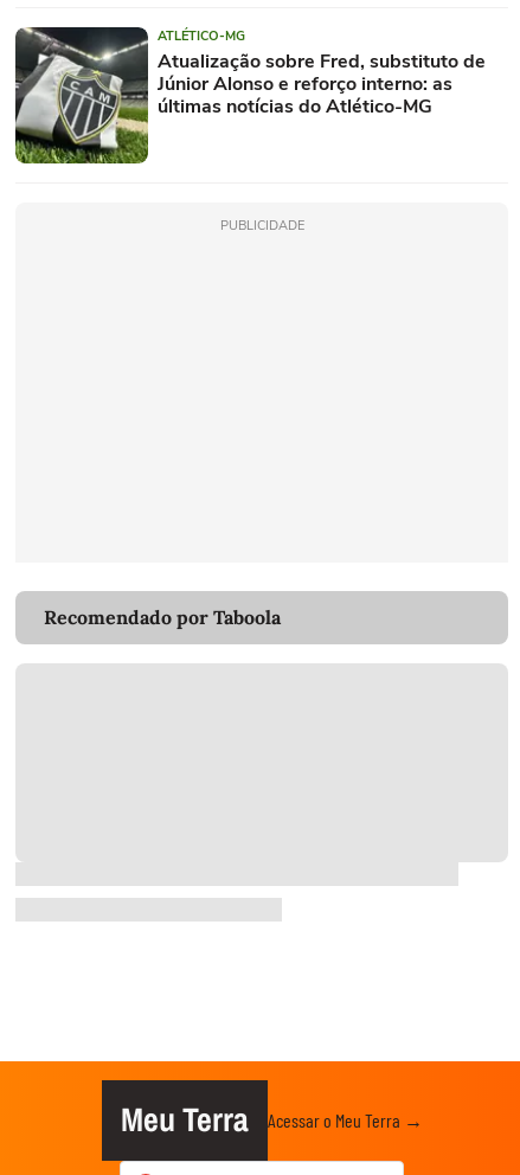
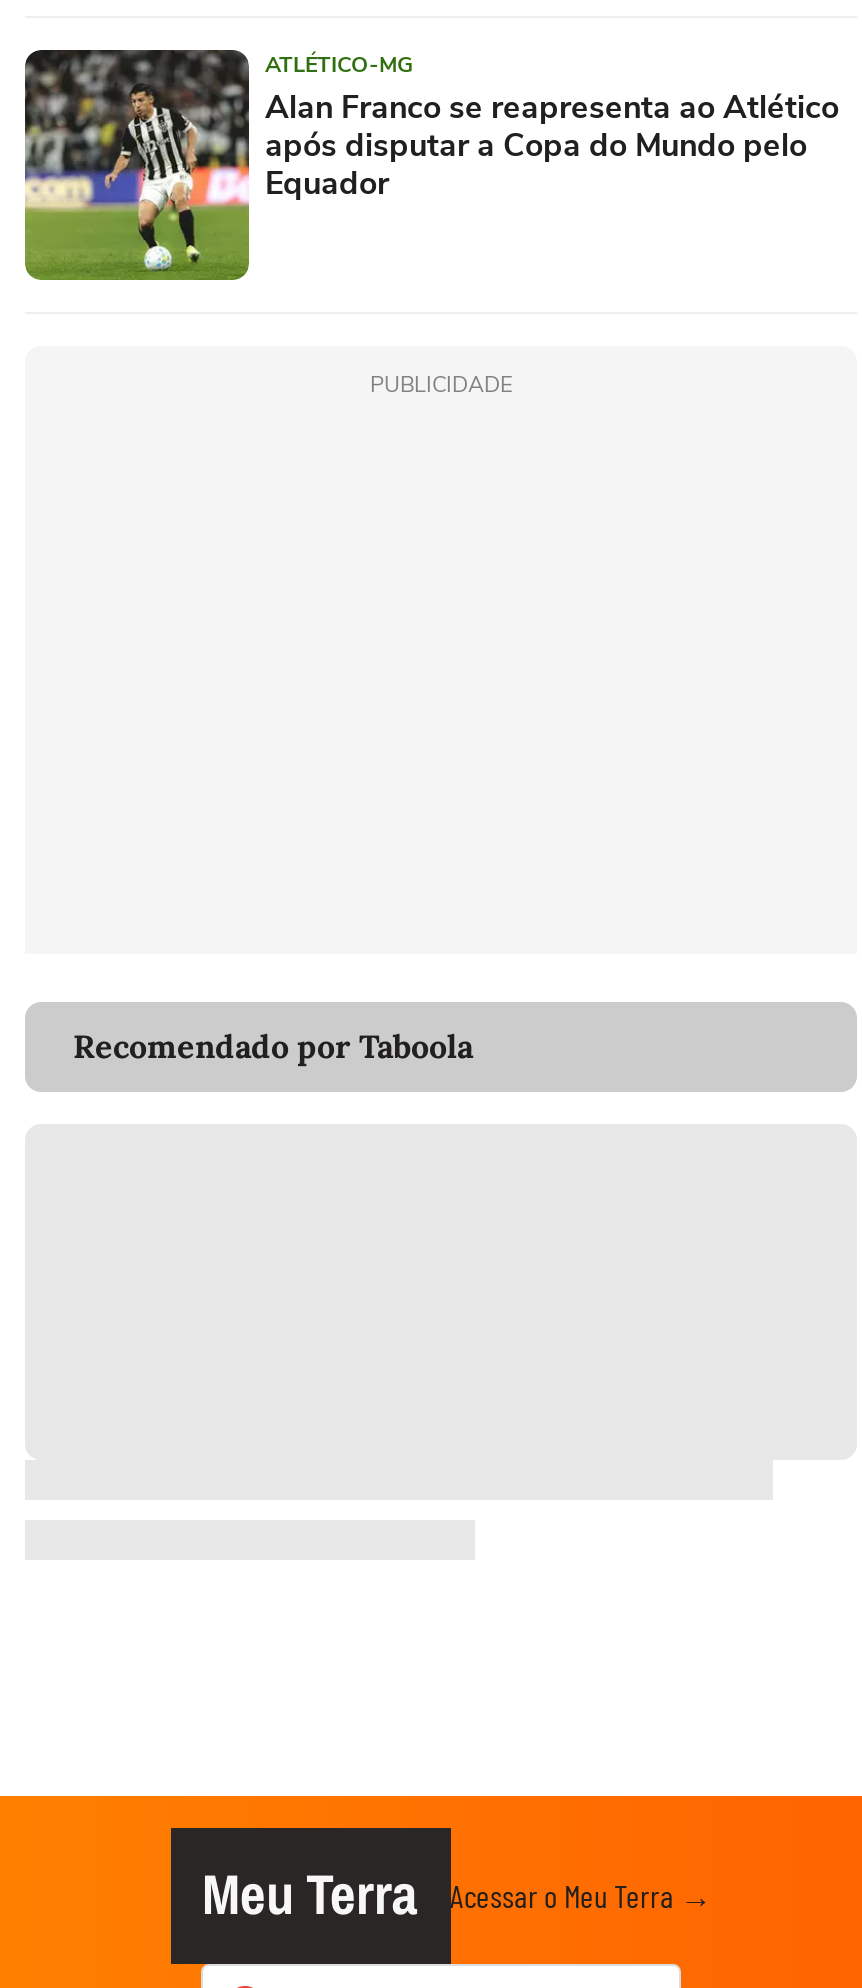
[14,27,486,163] [image] | Atualização sobre Fred, substituto de | Júnior Alonso e reforço interno: as | últimas notícias do Atlético-MG -> [23,48,839,280] [image] | Alan Franco se reapresenta ao Atlético | após disputar a Copa do Mundo pelo | Equador

